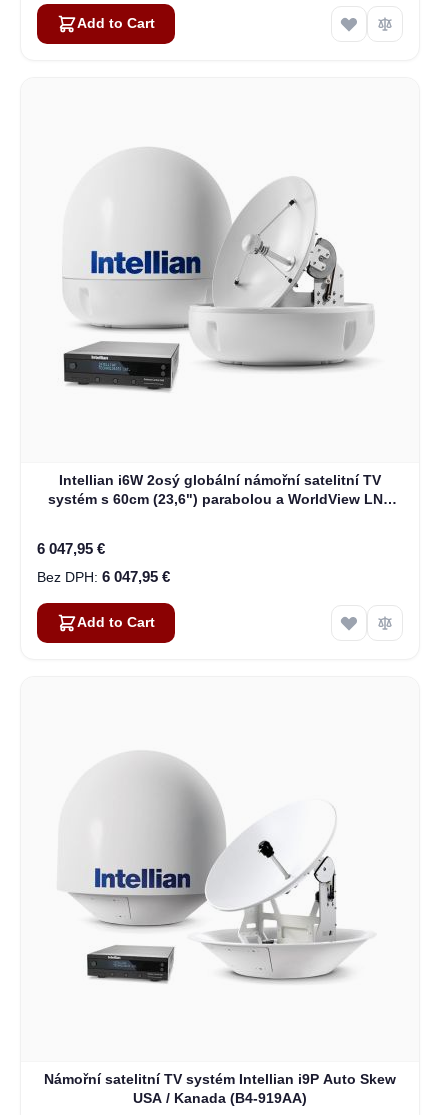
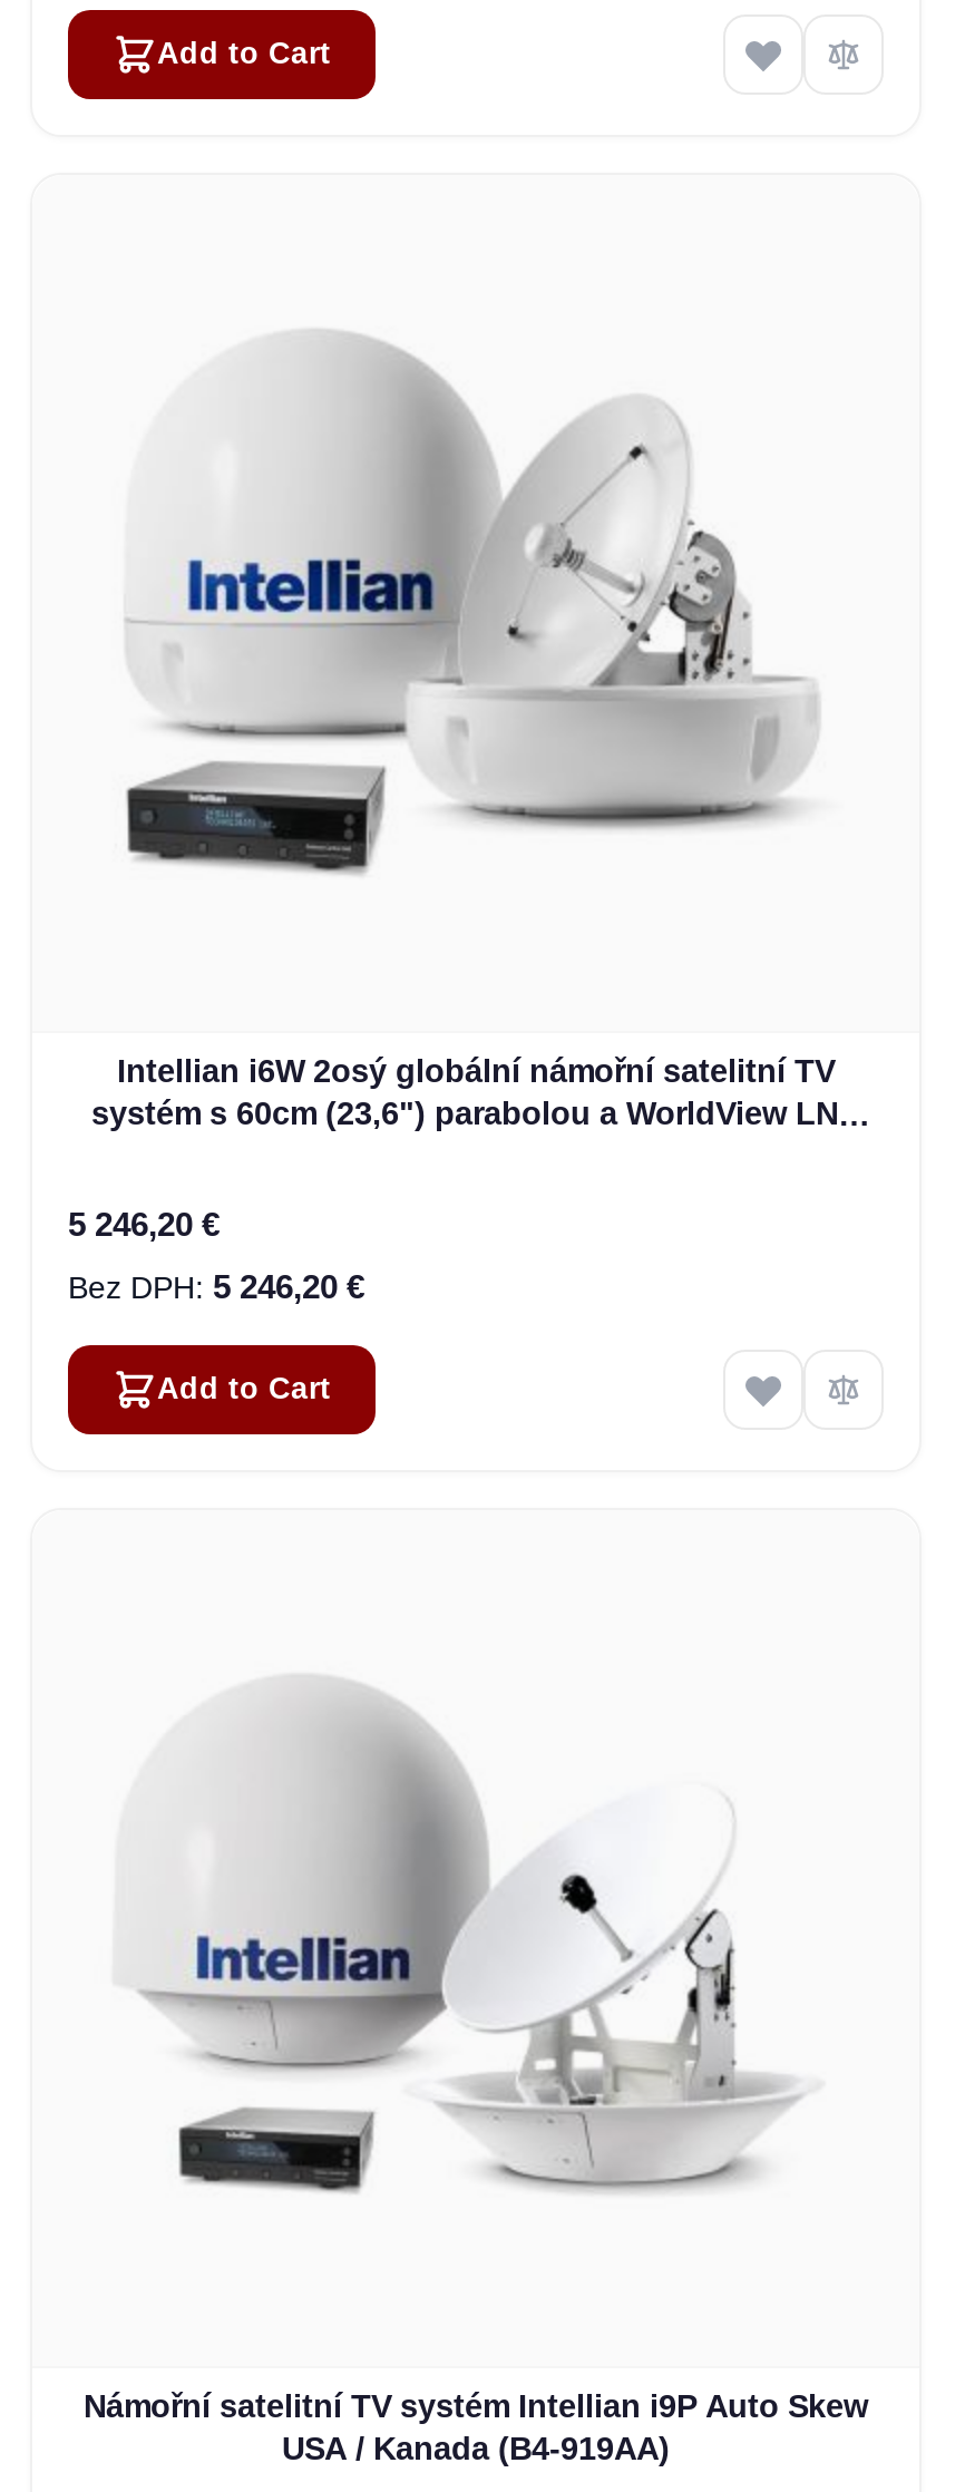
[37,540,105,557] 6 047,95 € -> [68,1206,220,1244] 5 246,20 €
[102,568,170,585] 6 047,95 € -> [213,1268,364,1306] 5 246,20 €

